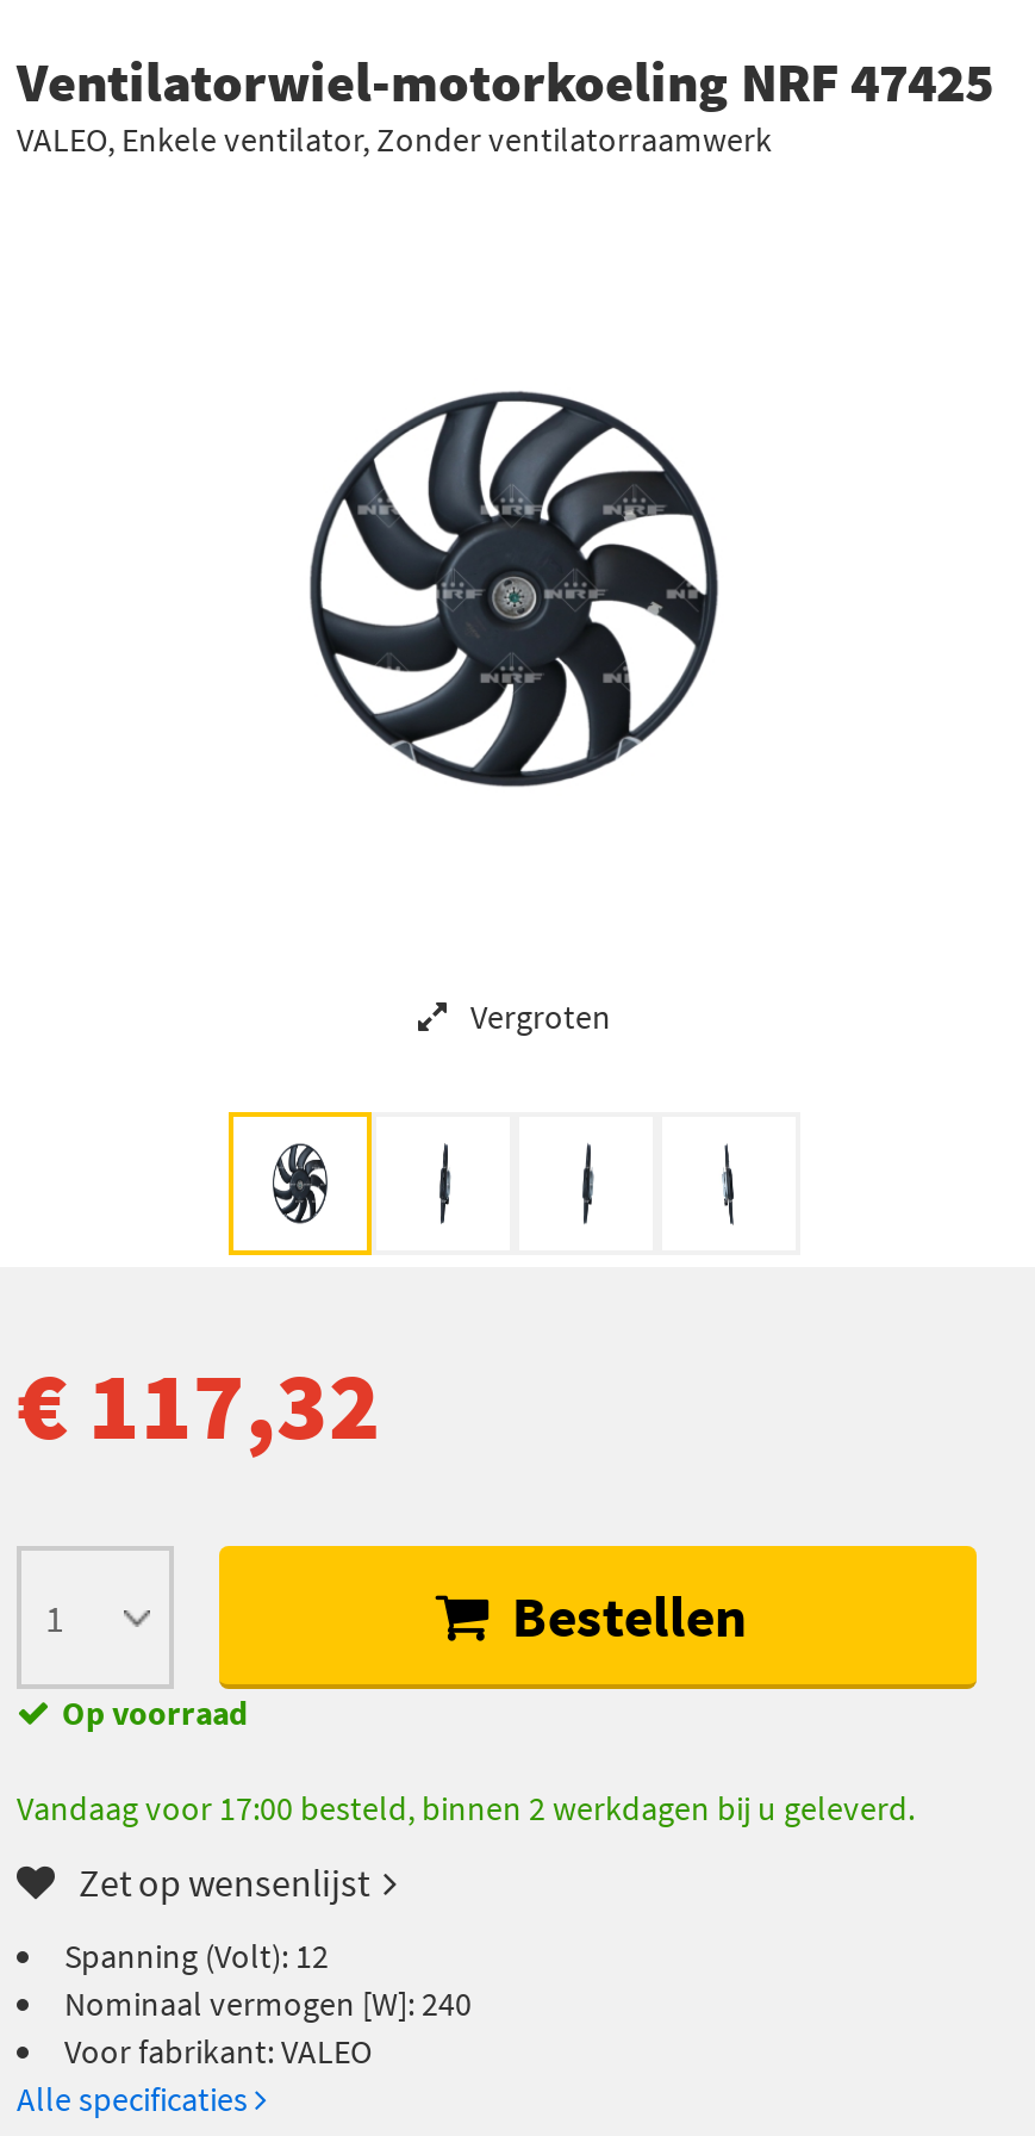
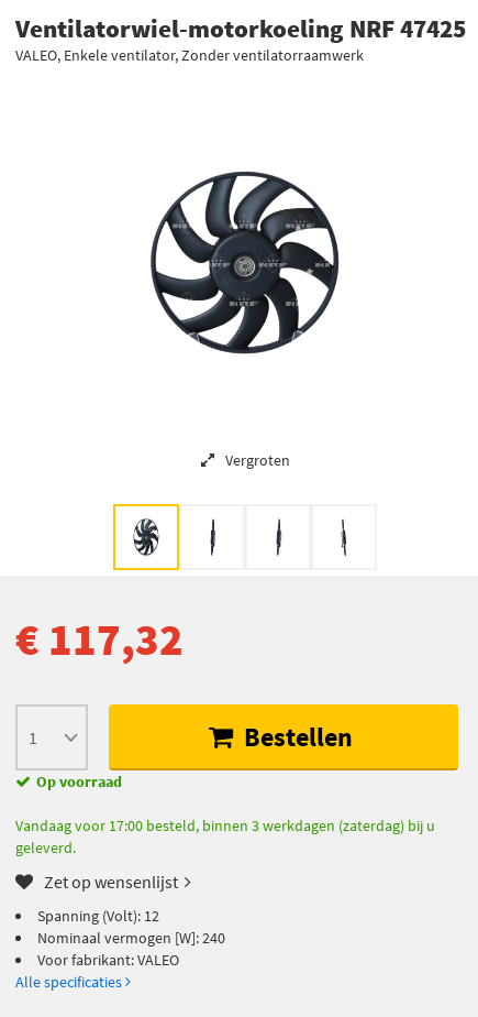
[17,1788,915,1831] Vandaag voor 17:00 besteld, binnen 2 werkdagen bij u geleverd. -> [15,816,435,858] Vandaag voor 17:00 besteld, binnen 3 werkdagen (zaterdag) bij u | geleverd.

